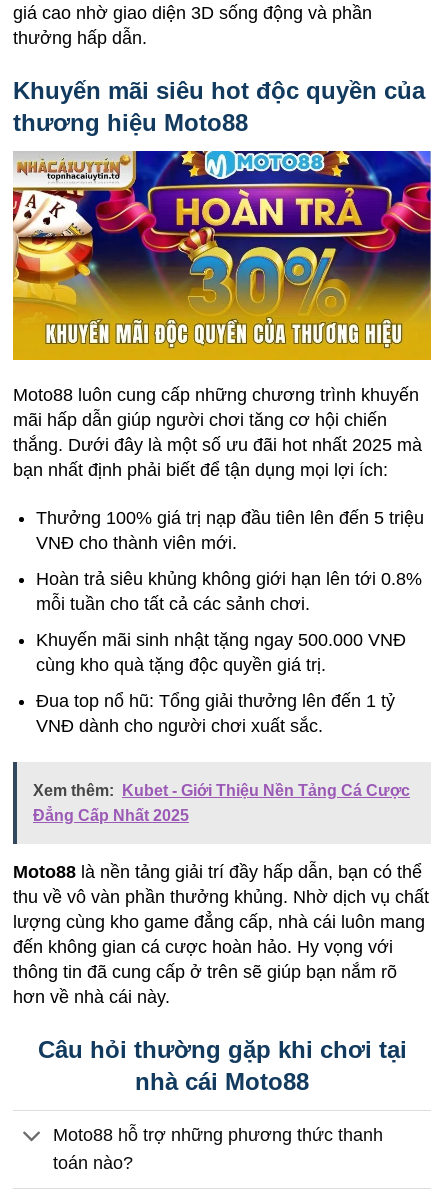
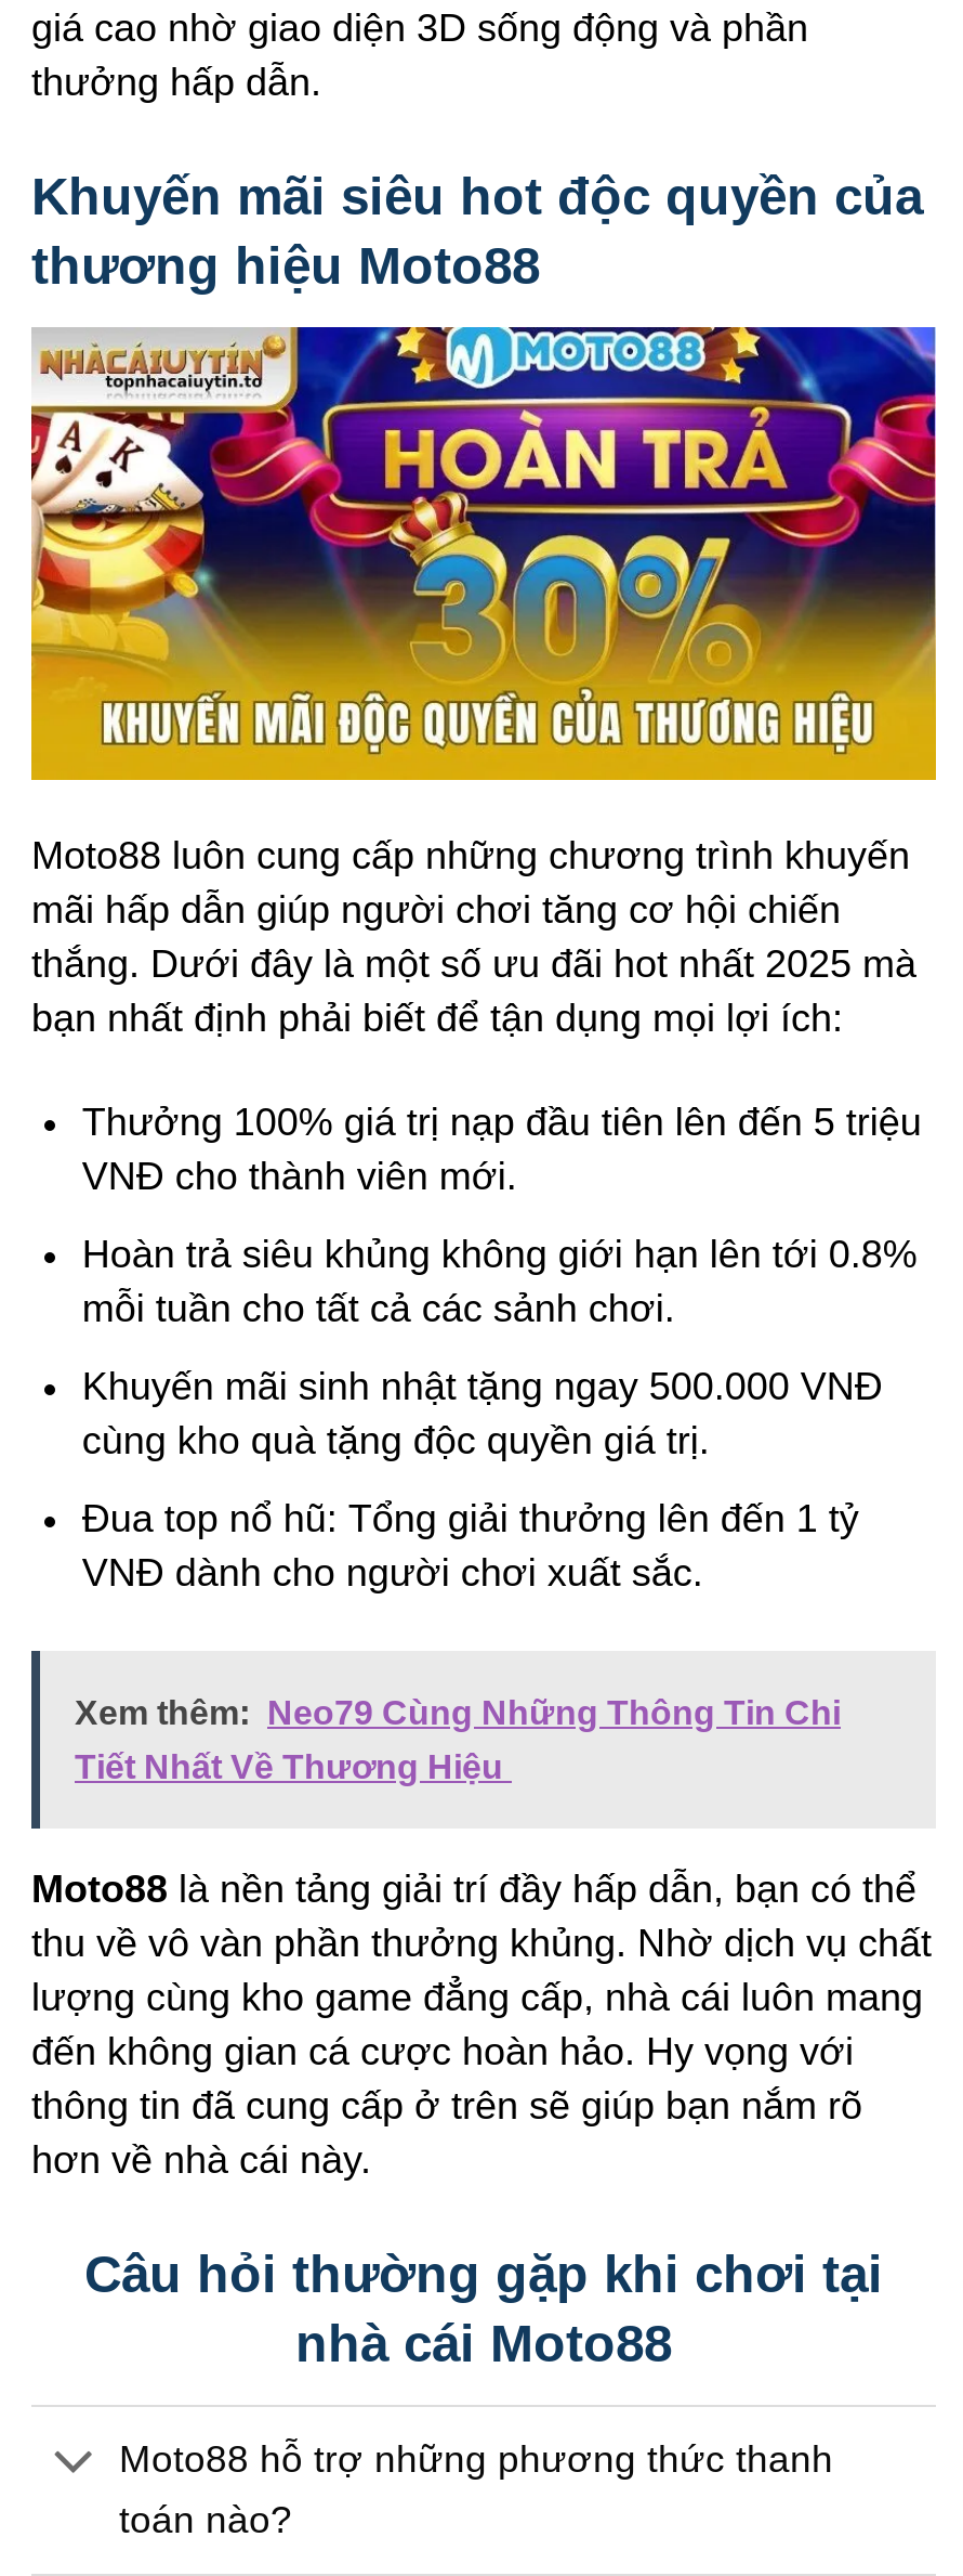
[33,782,410,799] Xem thêm: Kubet - Giới Thiệu Nền Tảng Cá Cược -> [75,1695,841,1731] Xem thêm: Neo79 Cùng Những Thông Tin Chi
[33,807,189,824] Đẳng Cấp Nhất 2025 -> [75,1749,512,1786] Tiết Nhất Về Thương Hiệu

